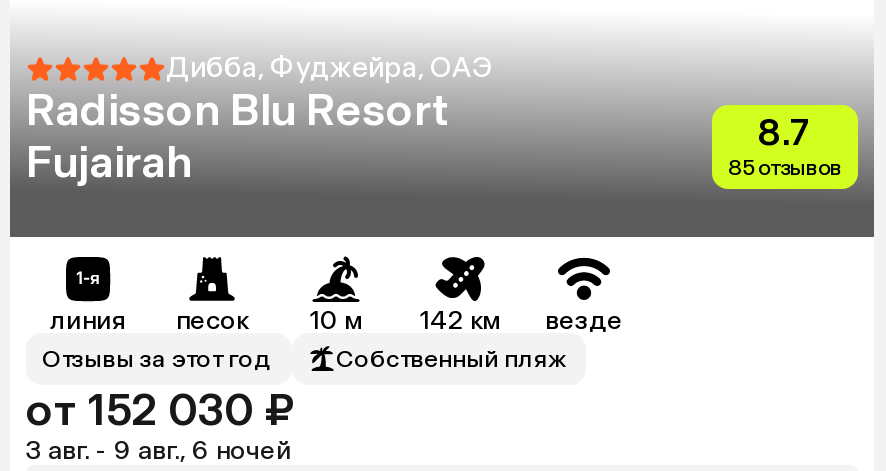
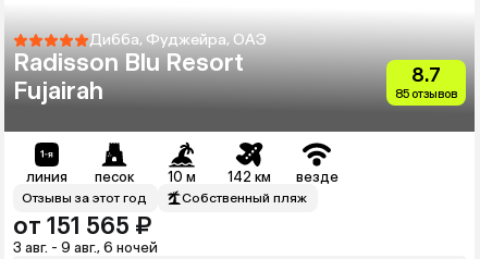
[26,383,294,437] от 152 030 ₽ -> [13,211,151,240] от 151 565 ₽

